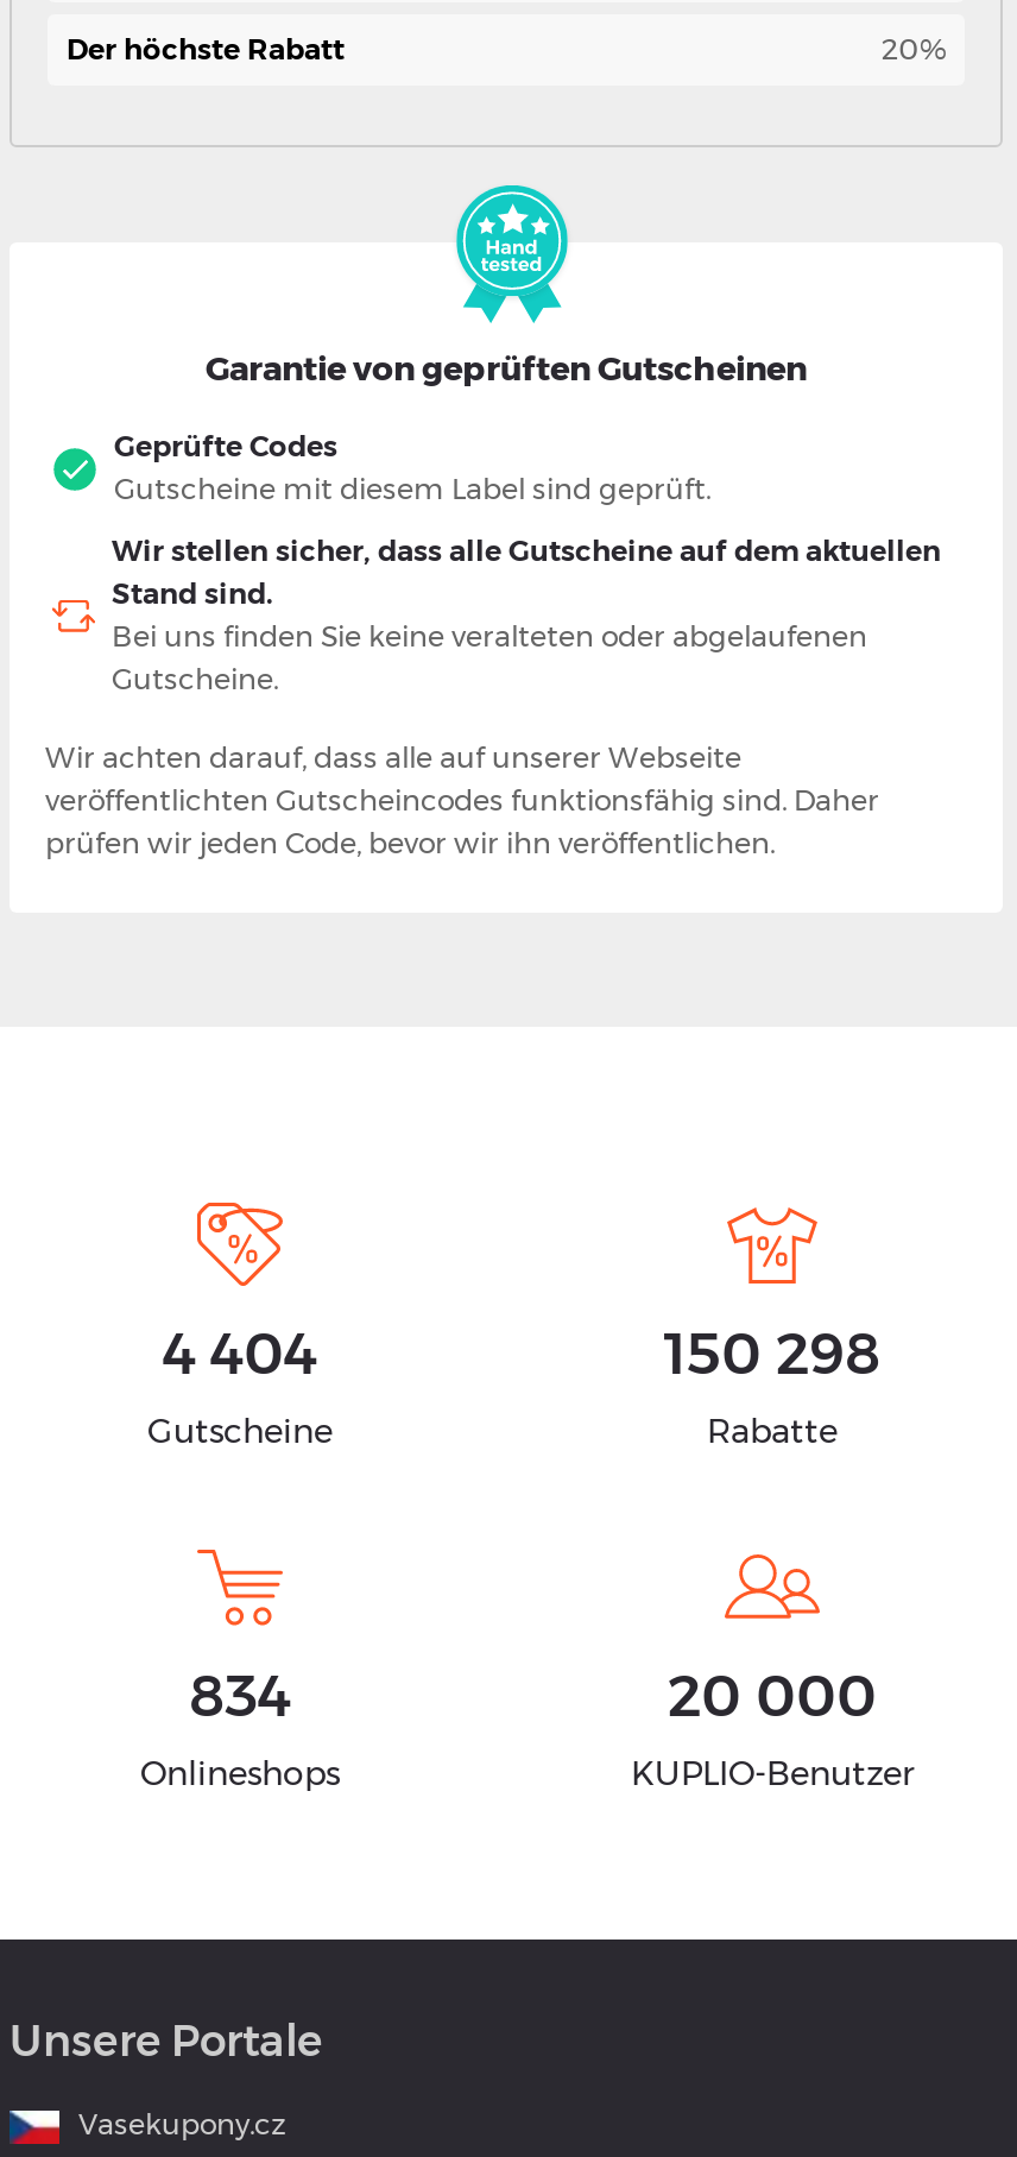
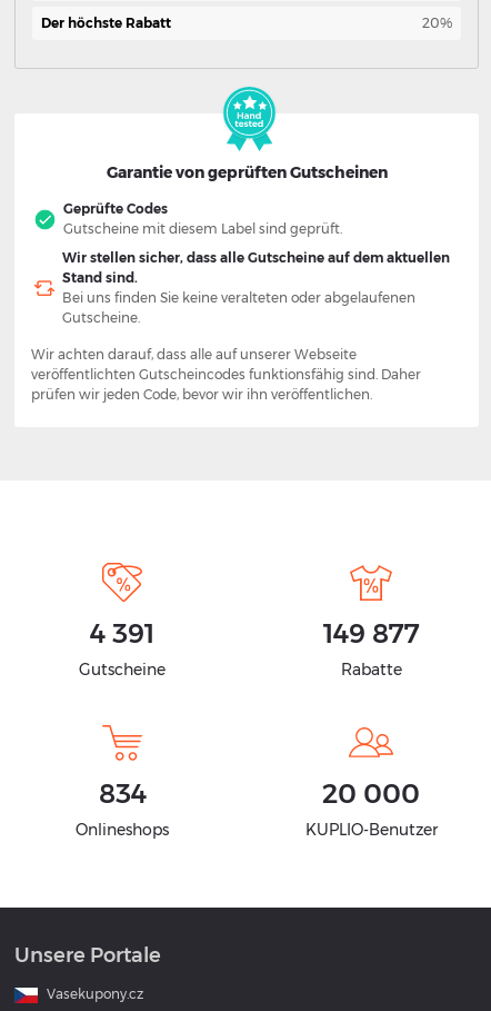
[163,1319,317,1388] 4 404 -> [90,617,154,650] 4 391
[664,1319,880,1388] 150 298 -> [323,617,419,650] 149 877

